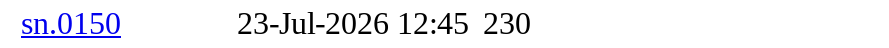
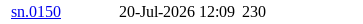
[237,7,531,41] 23-Jul-2026 12:45 230 -> [119,3,266,20] 20-Jul-2026 12:09 230

